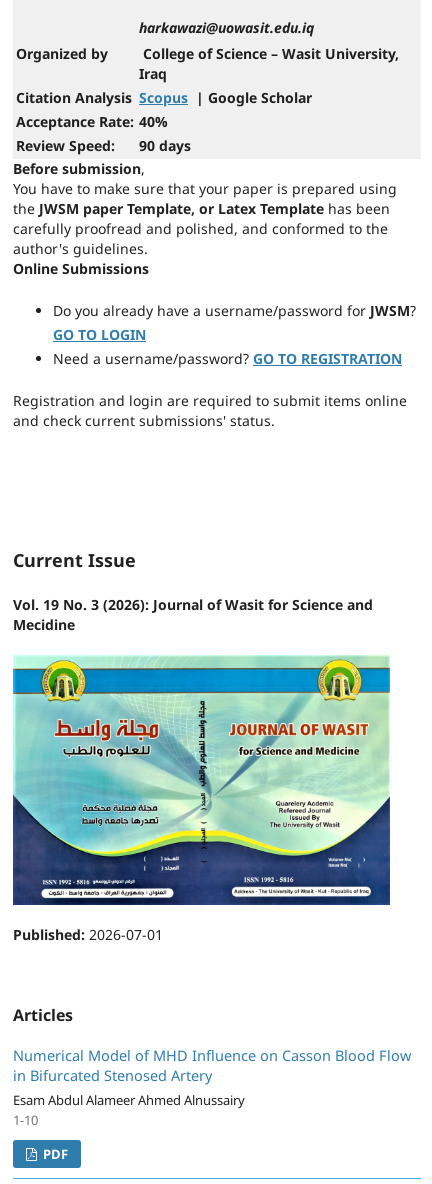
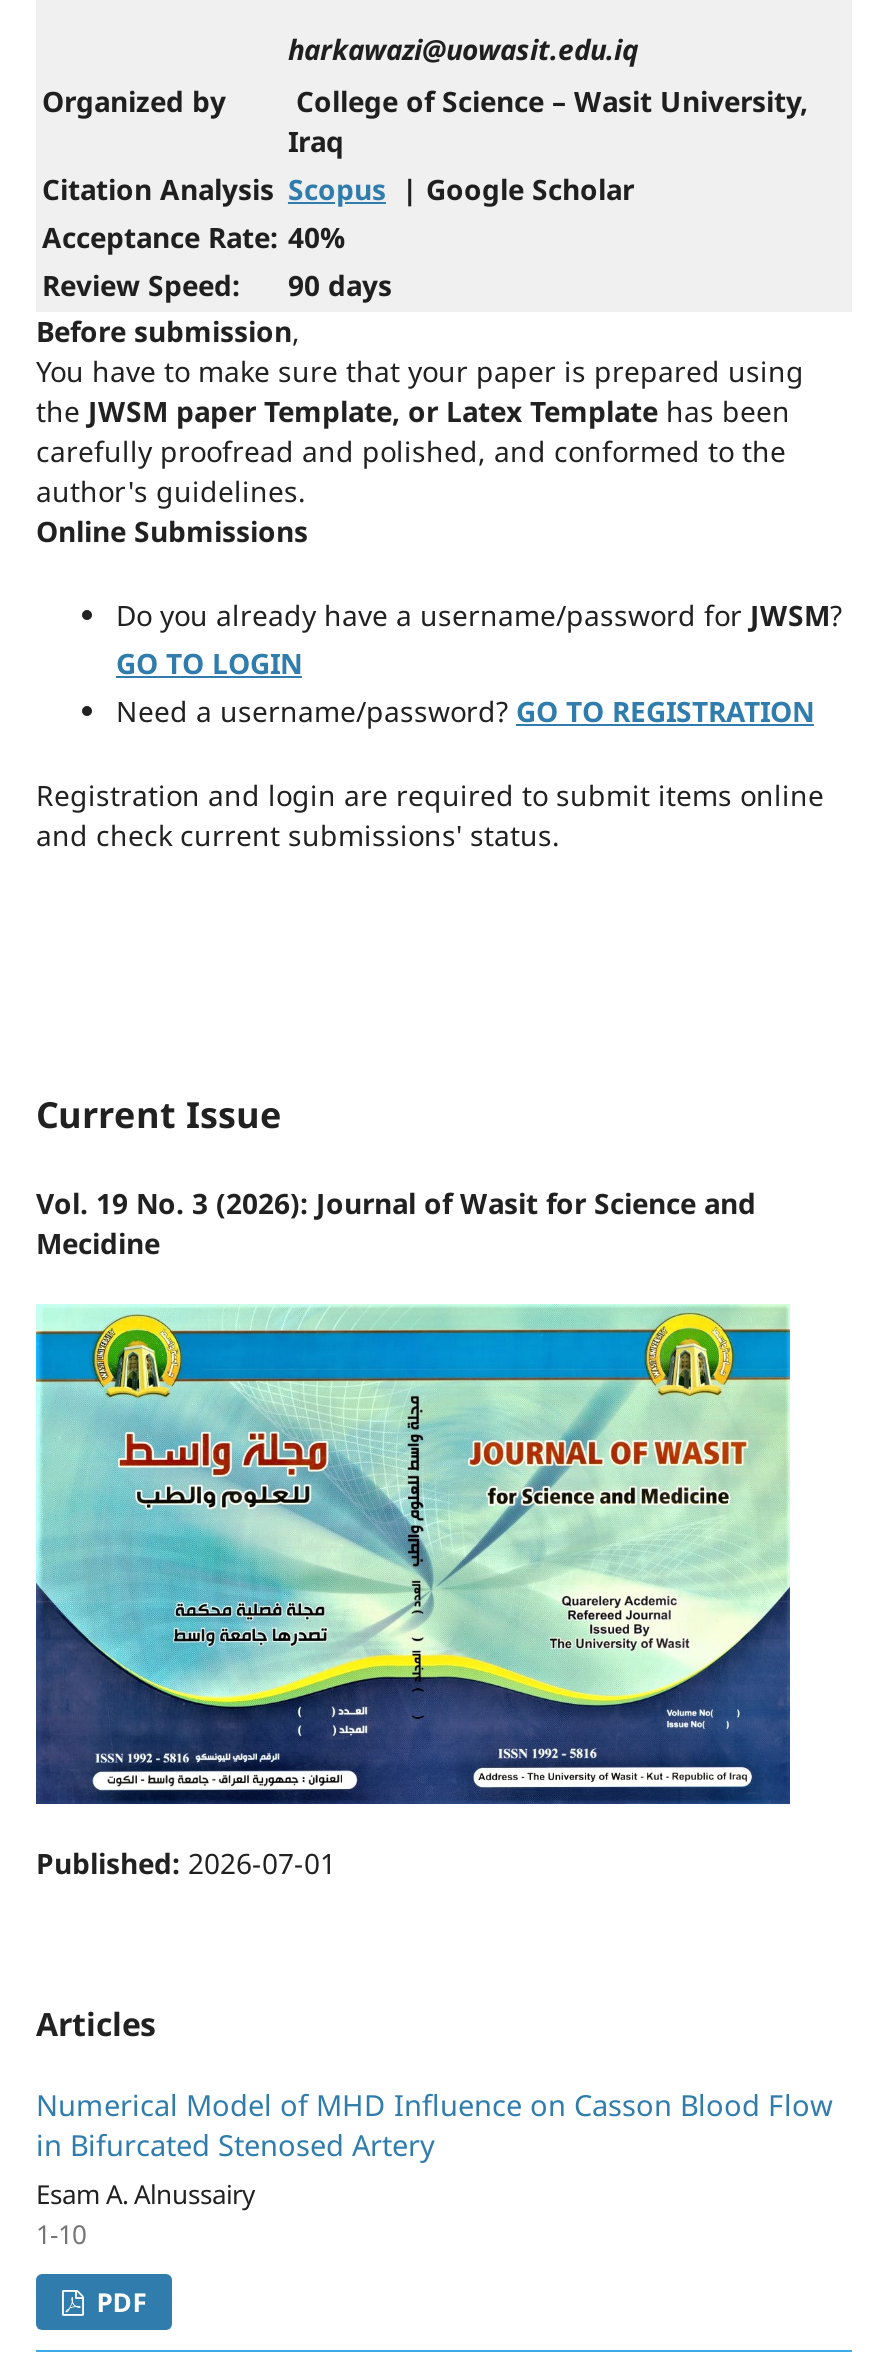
[13,1091,245,1109] Esam Abdul Alameer Ahmed Alnussairy -> [36,2176,256,2212] Esam A. Alnussairy

